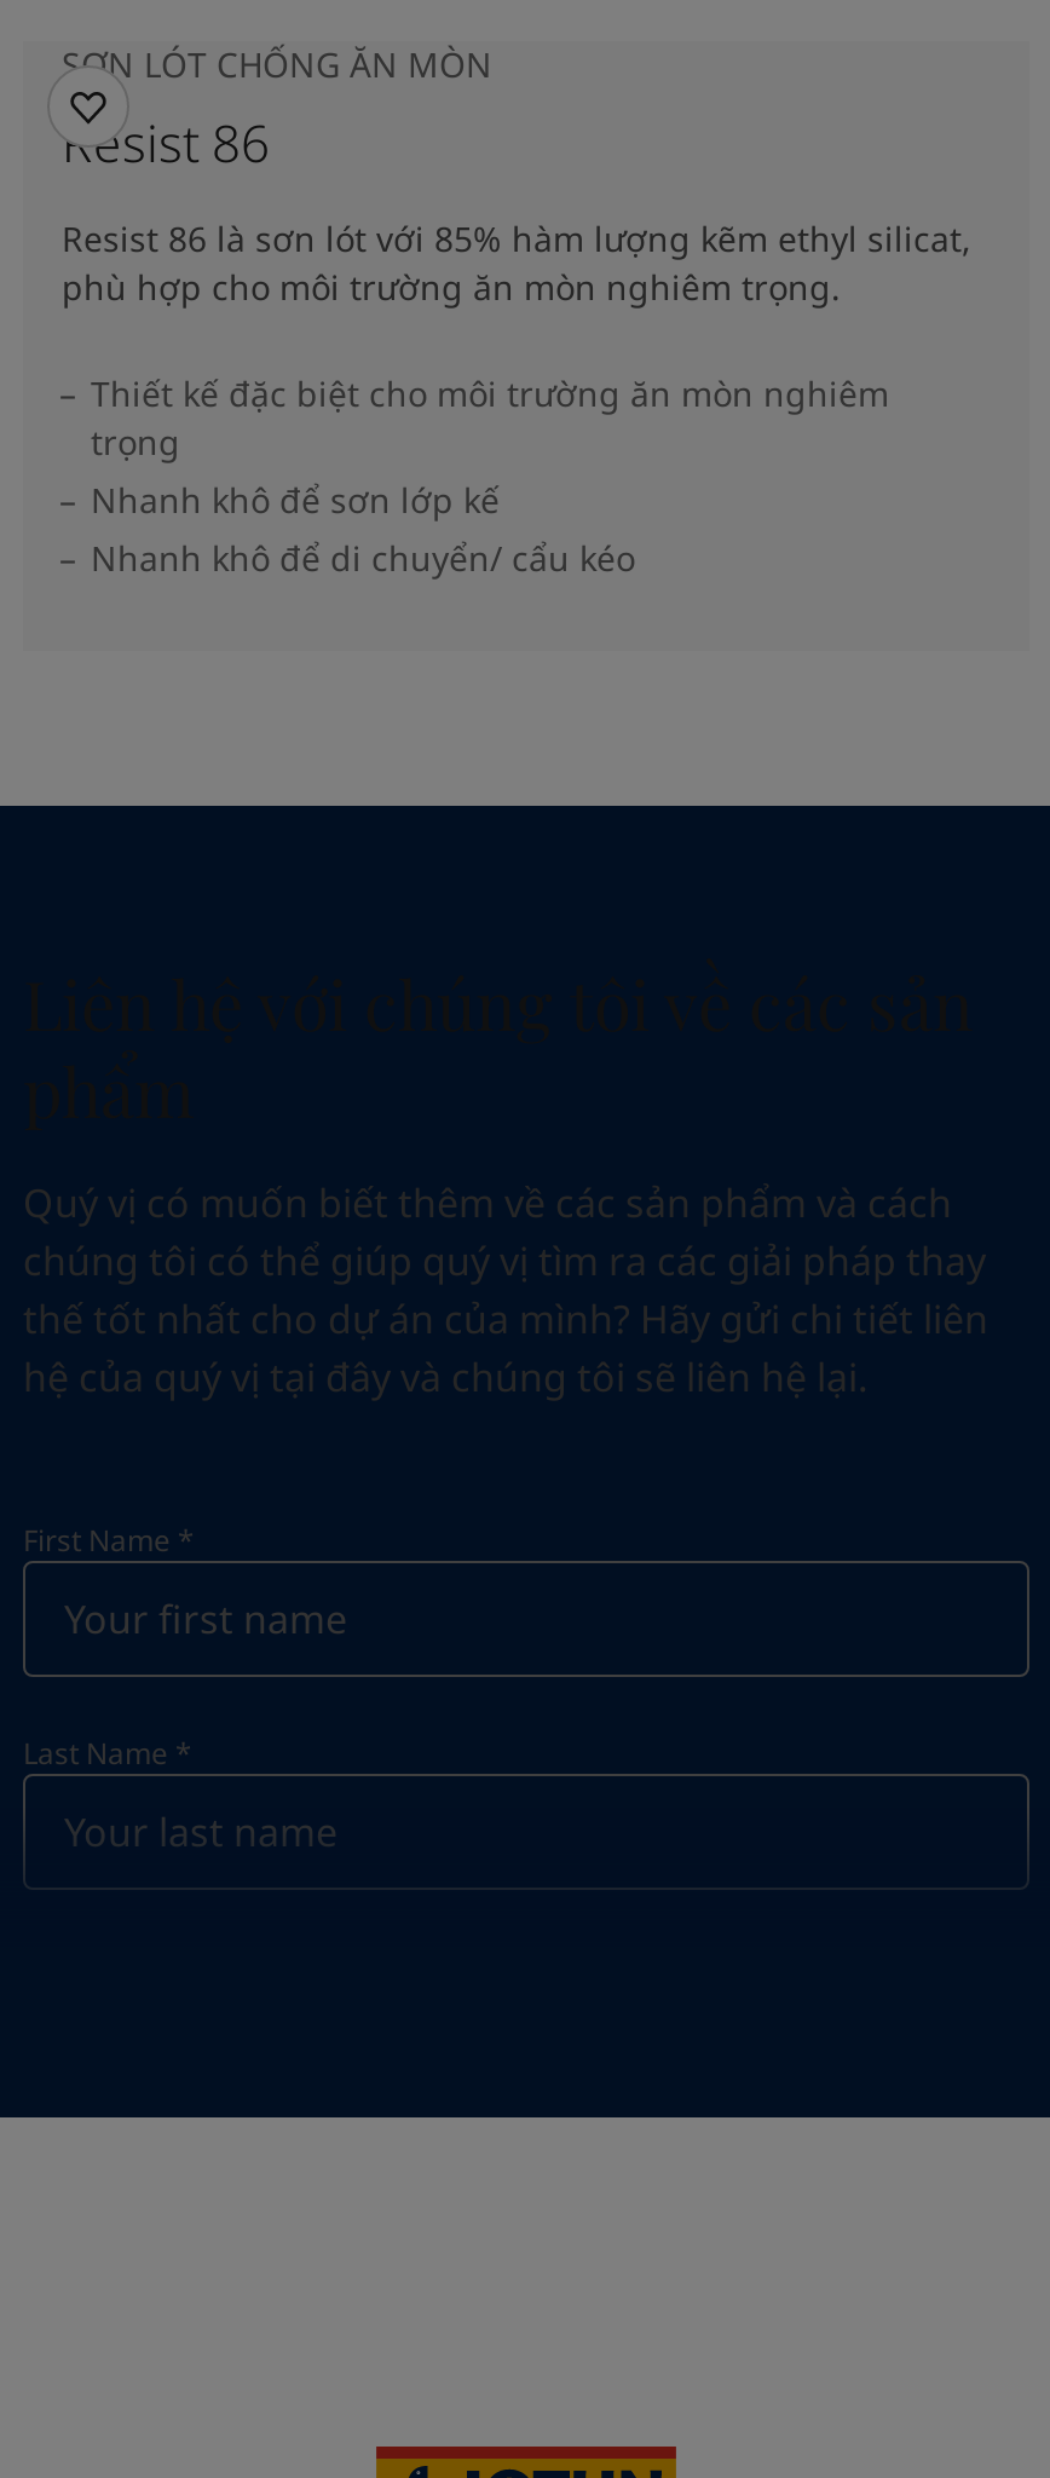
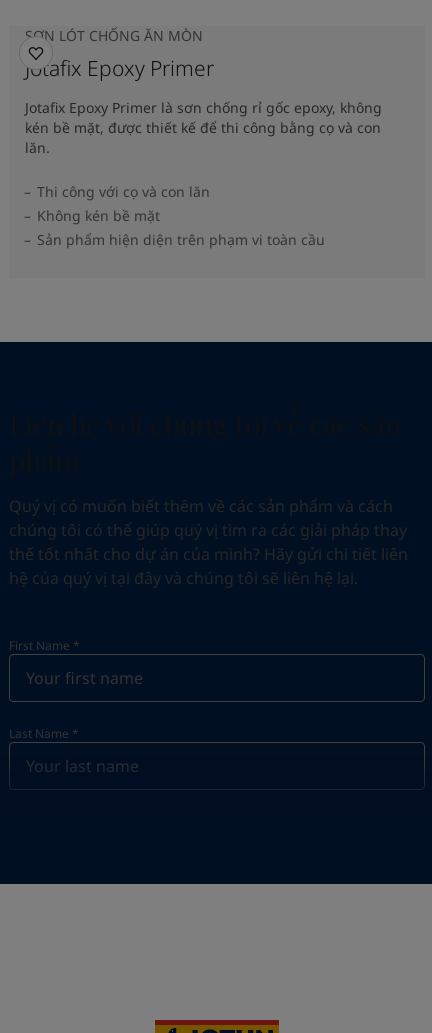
[62,109,270,177] Resist 86 -> [25,54,214,82] Jotafix Epoxy Primer
[62,215,971,310] Resist 86 là sơn lót với 85% hàm lượng kẽm ethyl silicat, | phù hợp cho môi trường ăn mòn nghiêm trọng. -> [25,98,382,157] Jotafix Epoxy Primer là sơn chống rỉ gốc epoxy, không | kén bề mặt, được thiết kế để thi công bằng cọ và con | lăn.
[91,370,889,581] Thiết kế đặc biệt cho môi trường ăn mòn nghiêm | trọng | Nhanh khô để sơn lớp kế | Nhanh khô để di chuyển/ cẩu kéo -> [37,182,325,249] Thi công với cọ và con lăn | Không kén bề mặt | Sản phẩm hiện diện trên phạm vi toàn cầu

